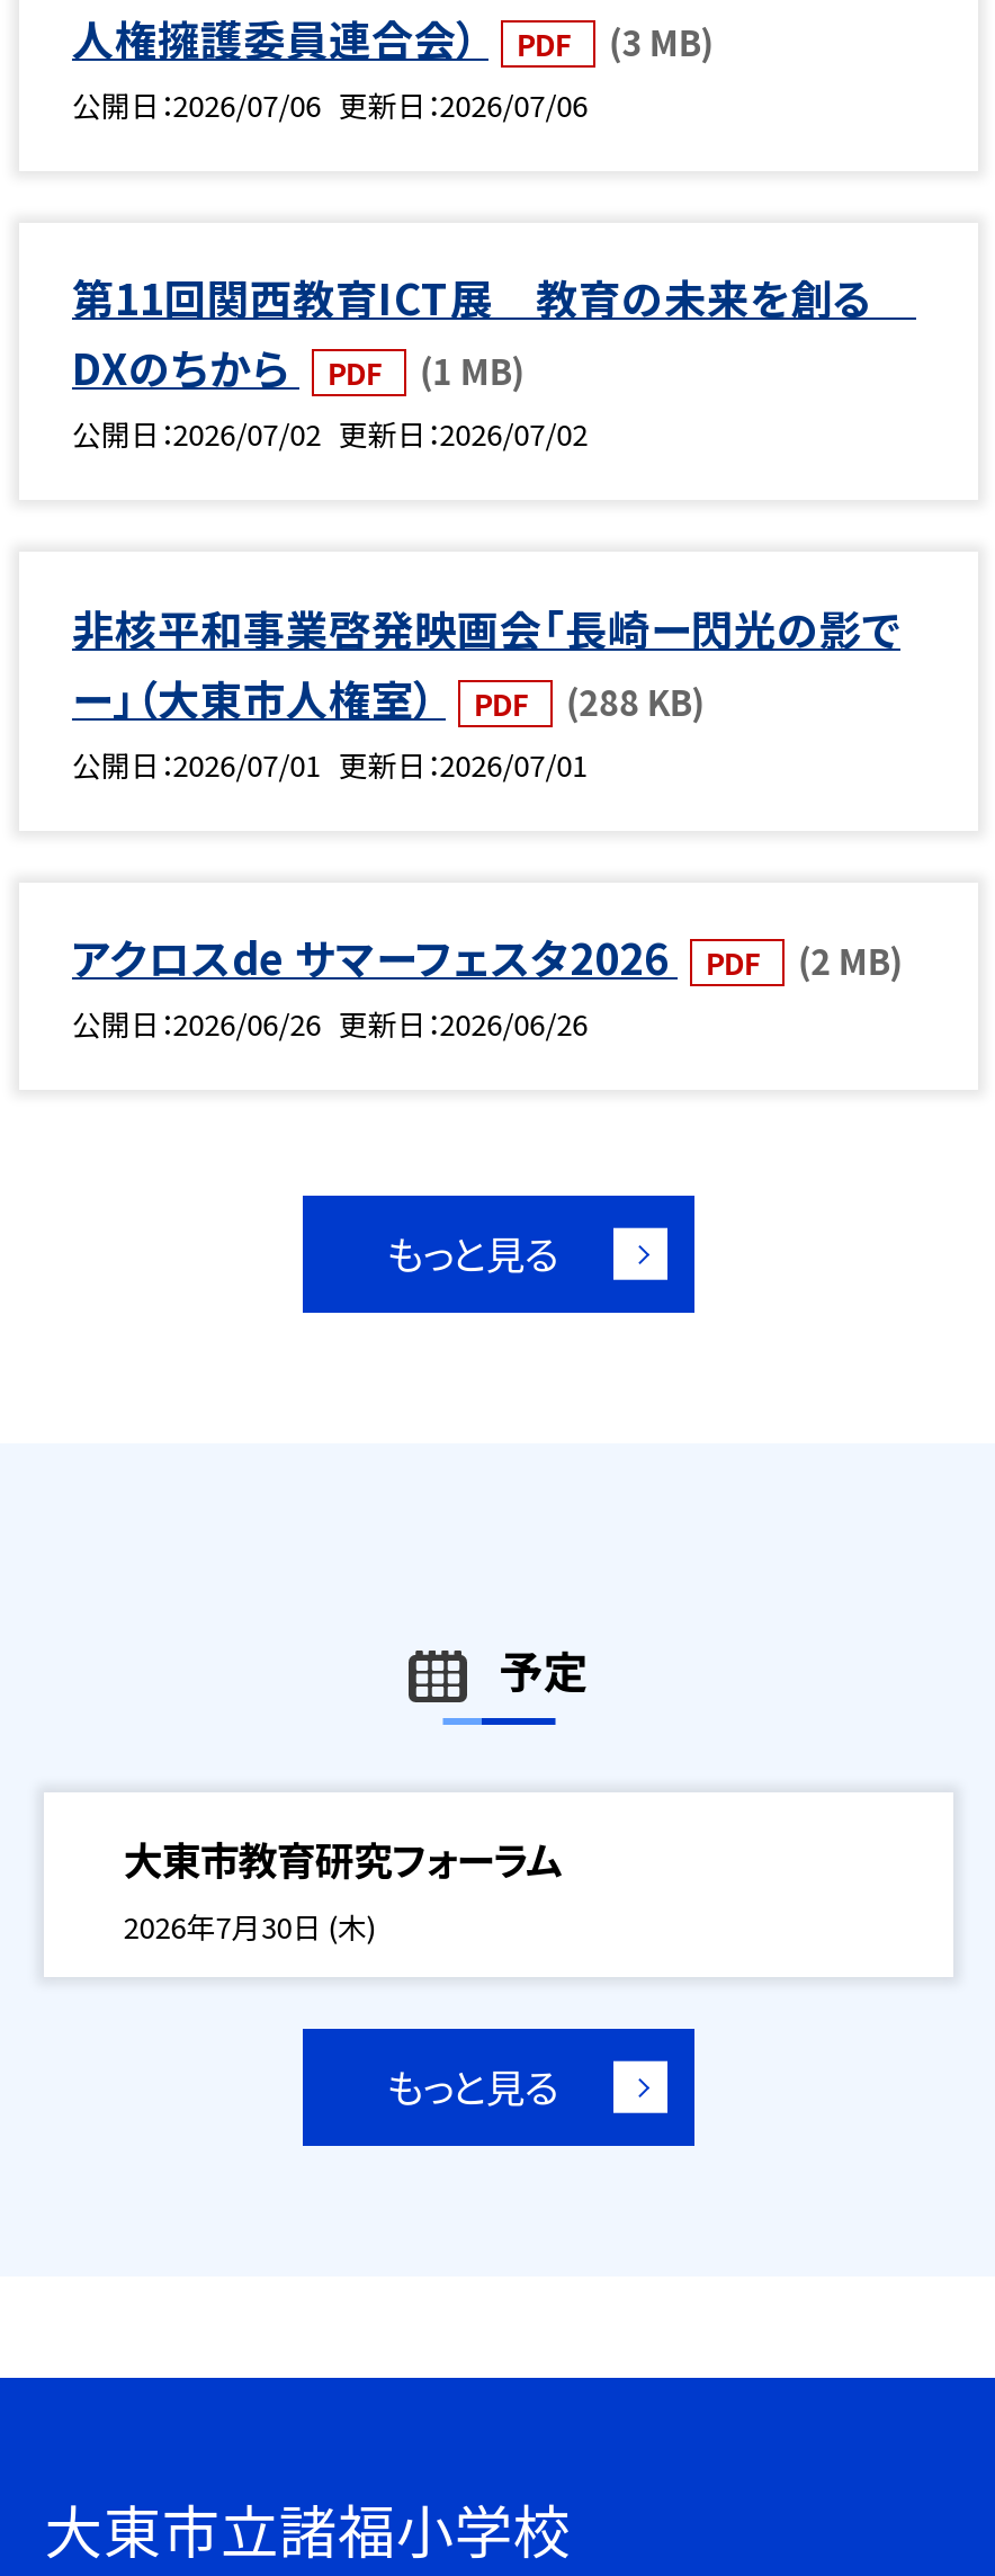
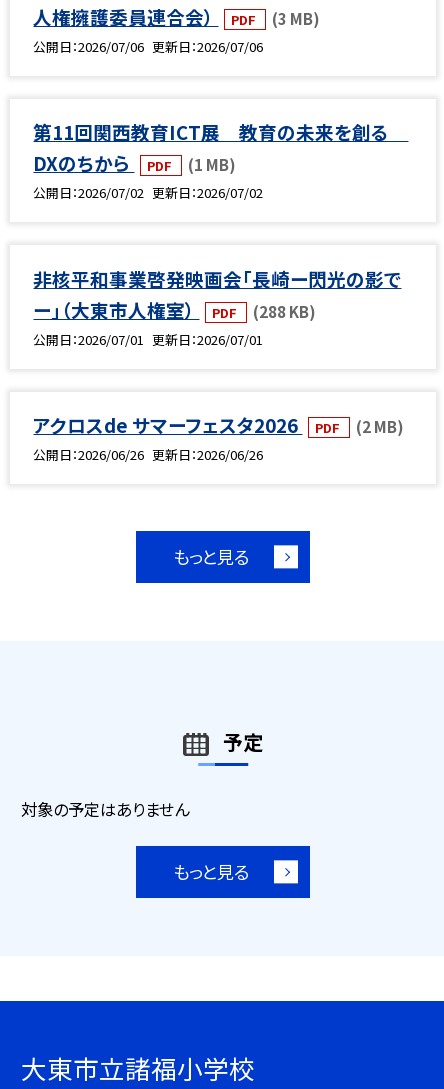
[123,1831,562,1948] 大東市教育研究フォーラム | 2026年7月30日 (木) -> [21,797,189,821] 対象の予定はありません

